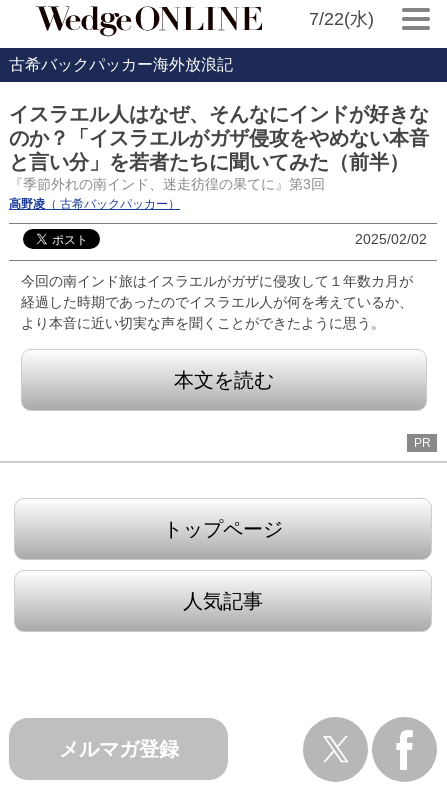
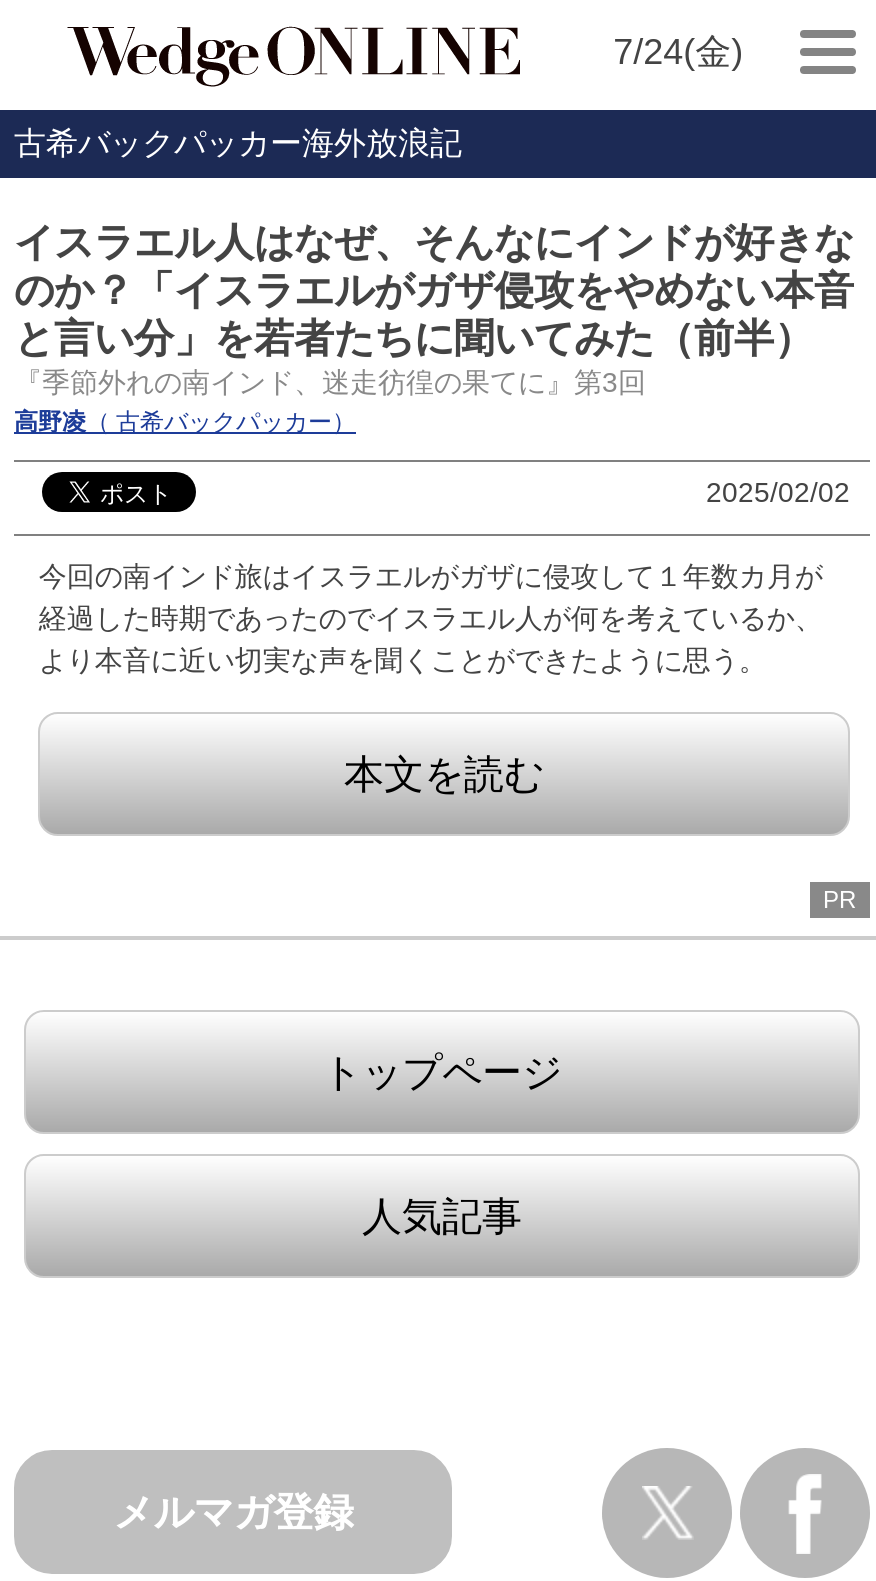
[309,9,374,29] 7/22(水) -> [613,32,743,72] 7/24(金)

